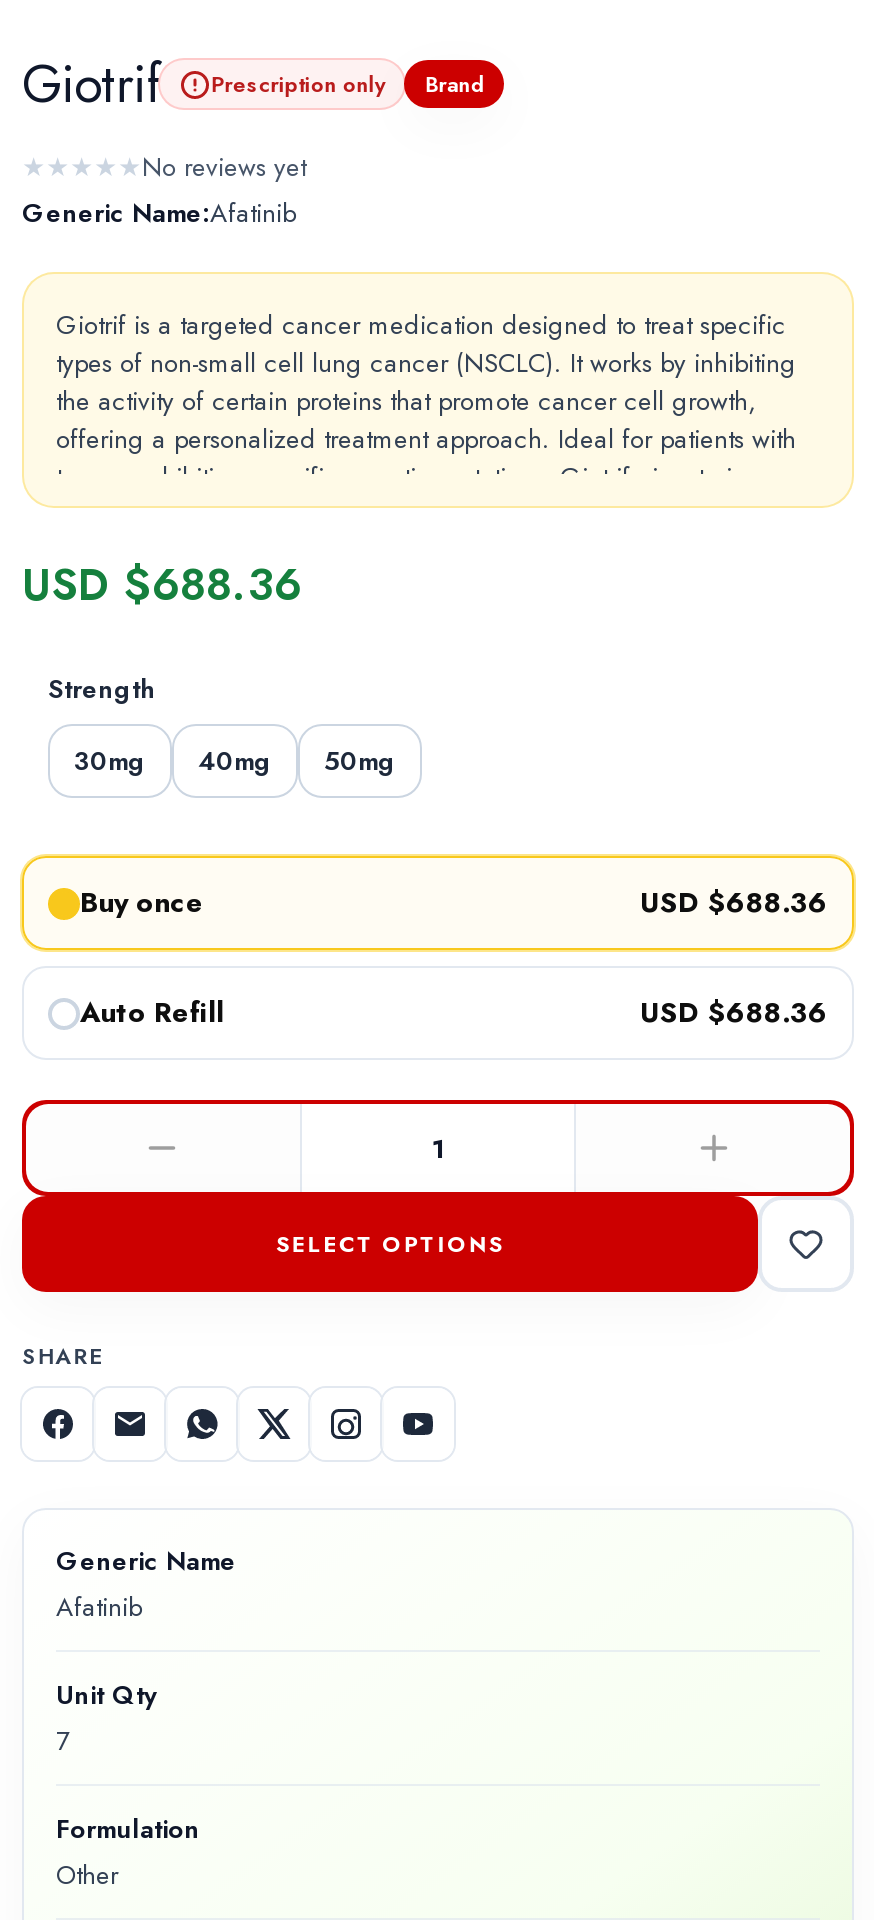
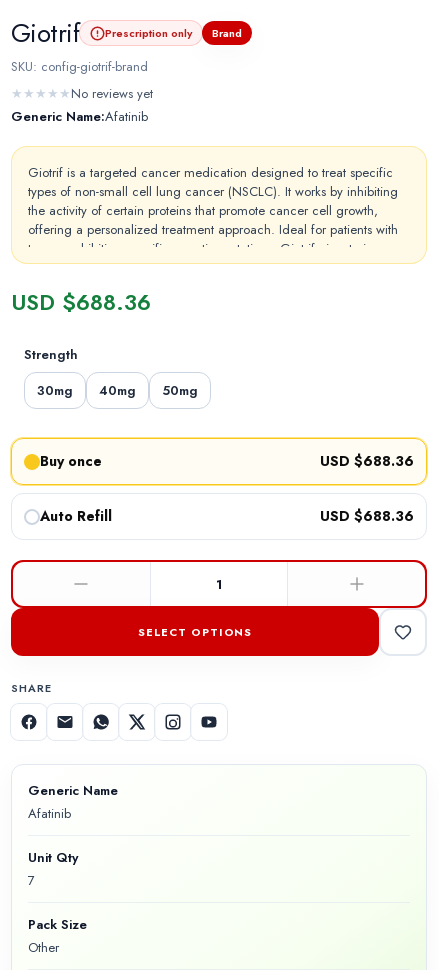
none -> [11,57,148,76] SKU: config-giotrif-brand
[56,1810,200,1848] Formulation -> [28,915,87,934] Pack Size

